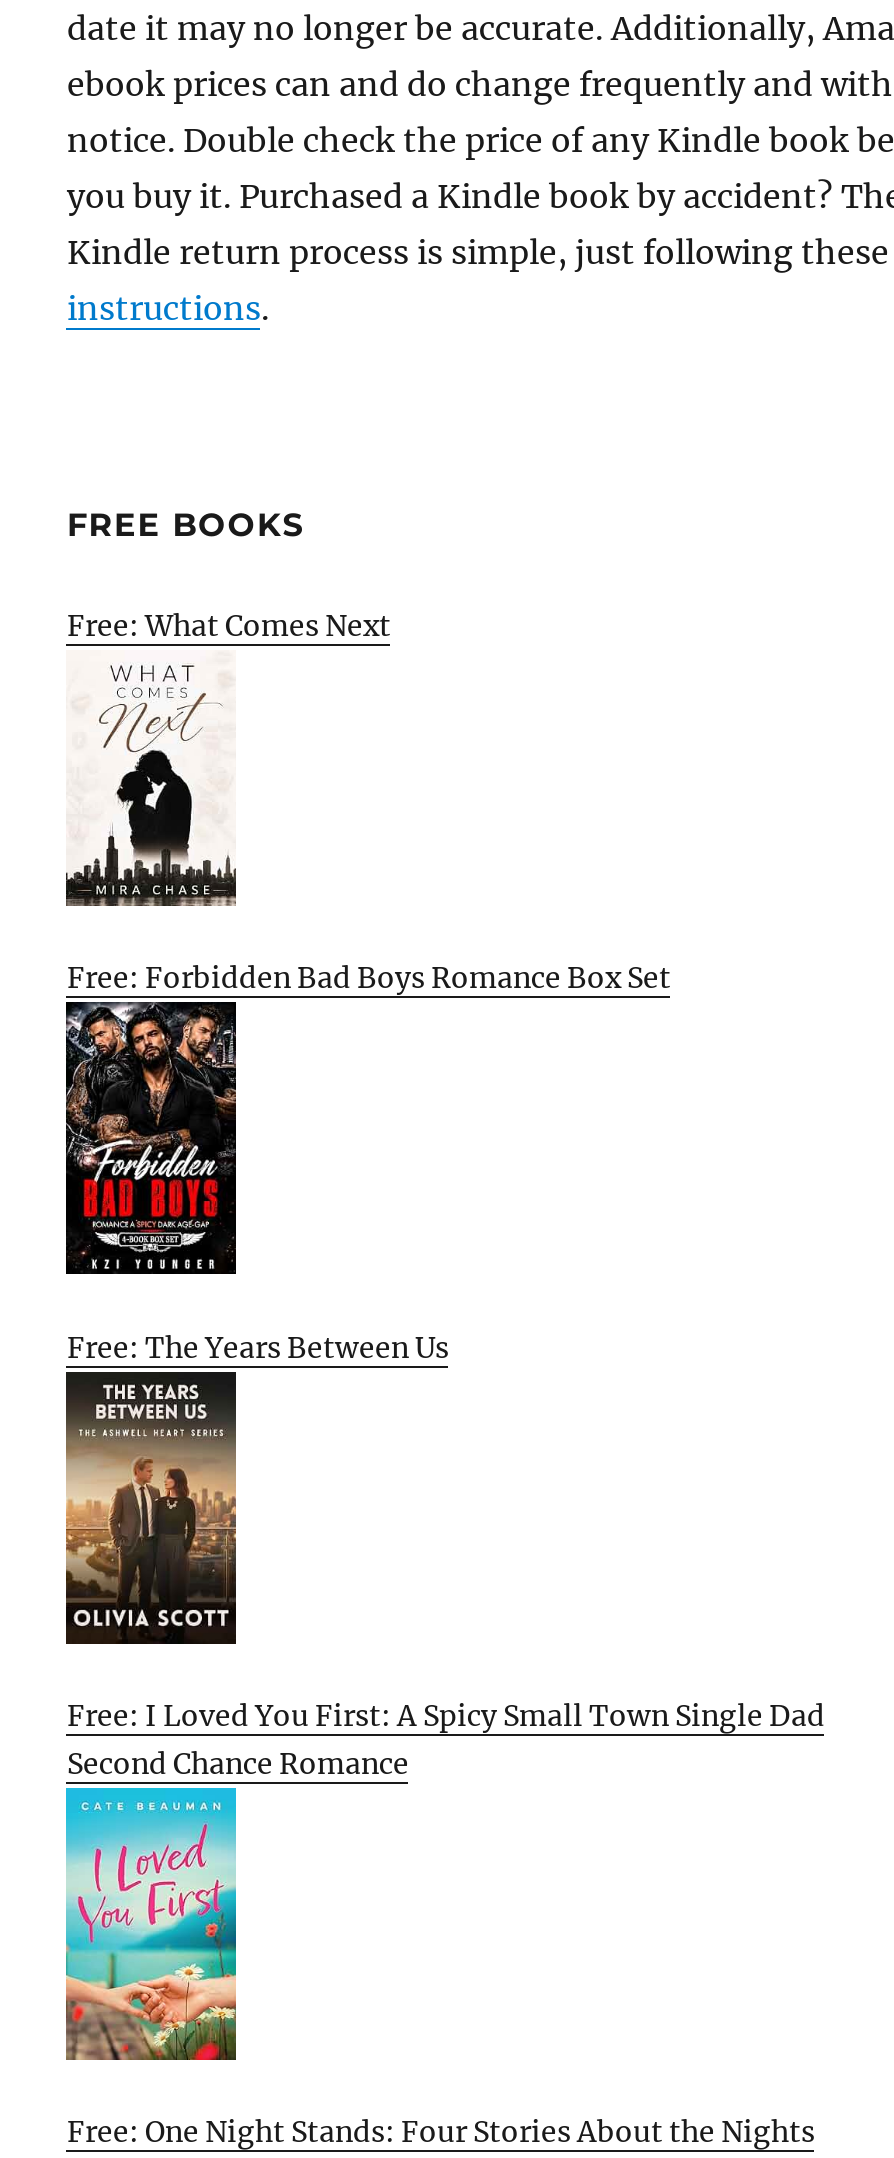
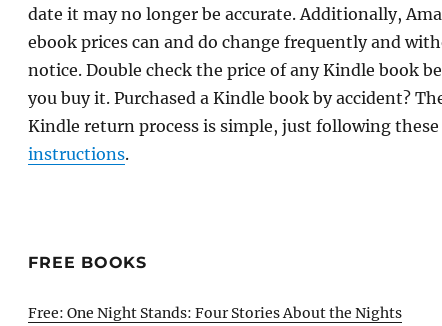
[67,608,391,644] Free: What Comes Next -> none
[64,662,671,997] [image] | Free: Forbidden Bad Boys Romance Box Set -> none
[64,1012,449,1365] [image] | Free: The Years Between Us -> none
[64,1380,825,1782] [image] | Free: I Loved You First: A Spicy Small Town Single Dad | Second Chance Romance -> none
[64,1798,238,2062] [image] -> none

